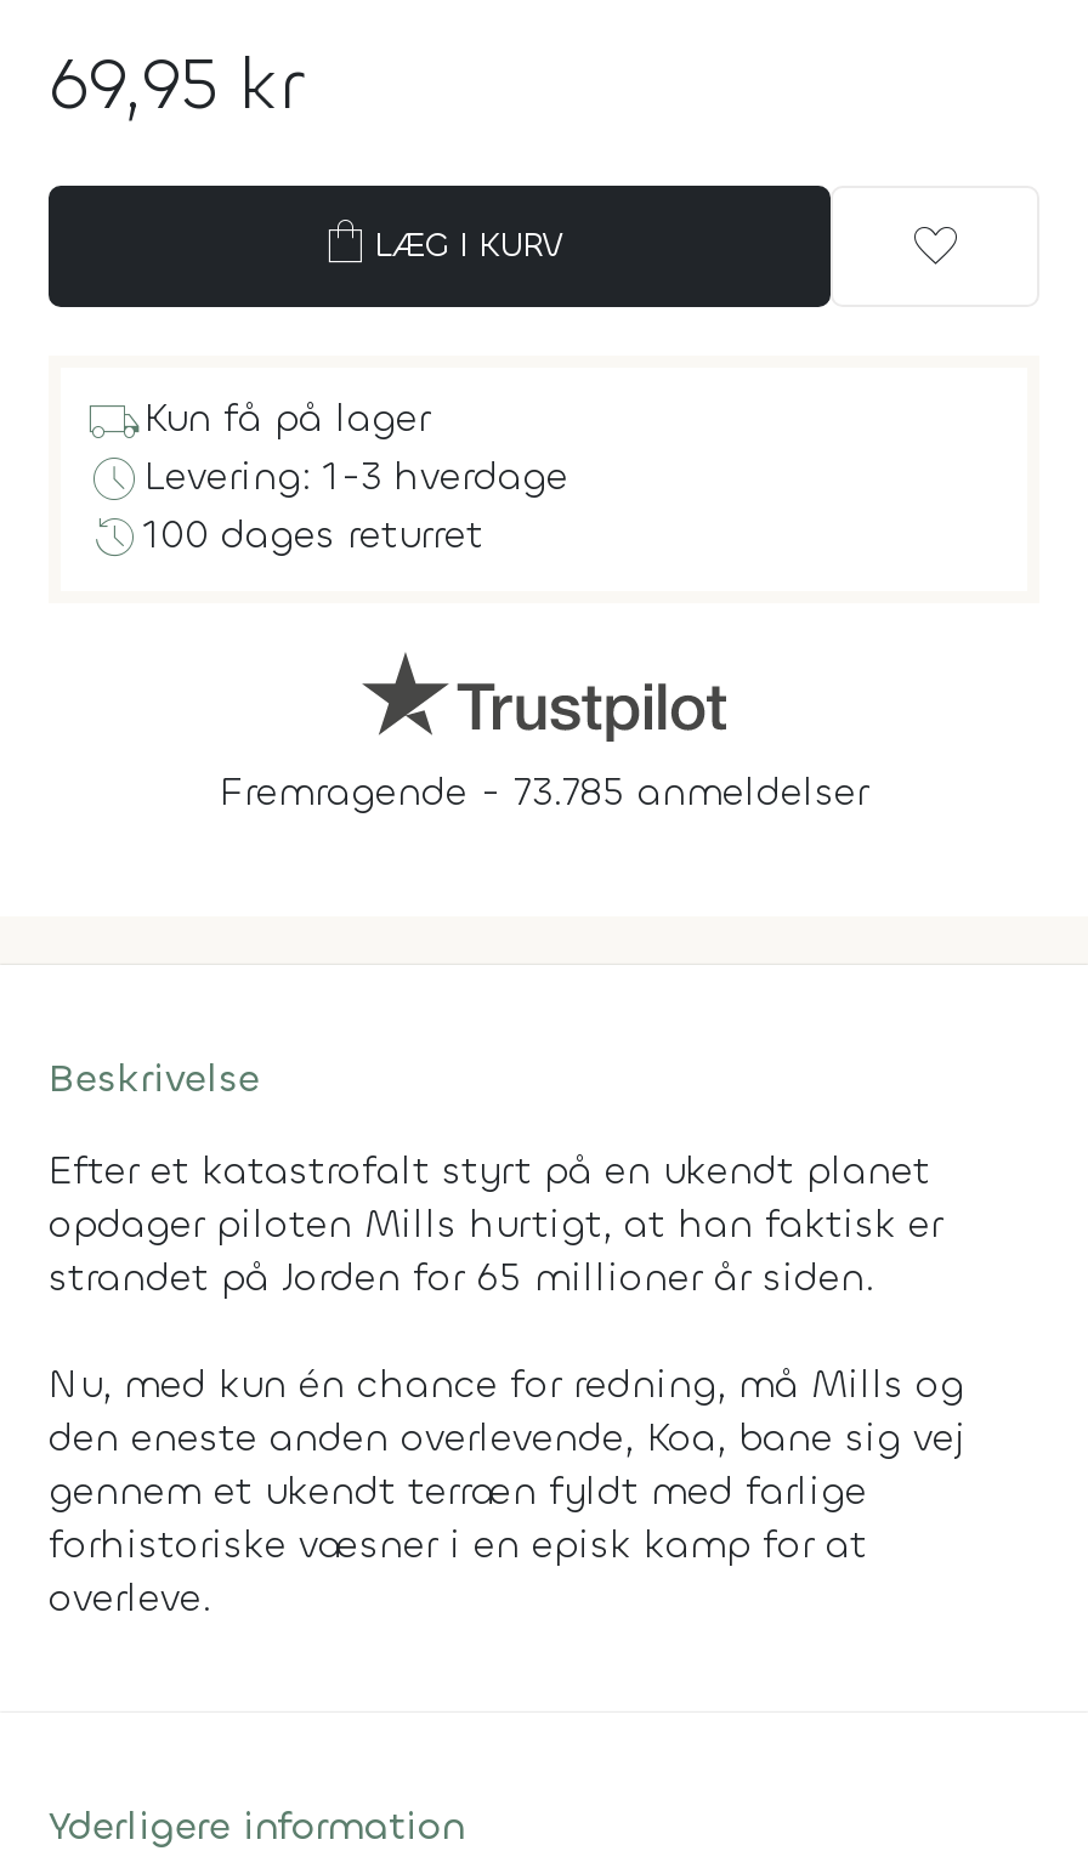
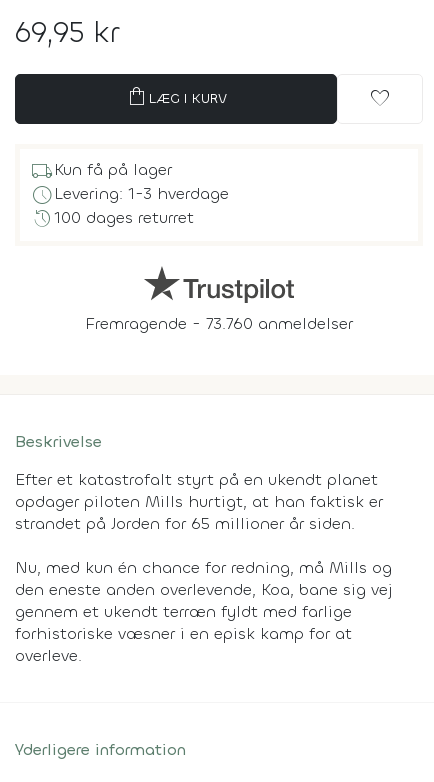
[220,765,868,816] Fremragende - 73.785 anmeldelser -> [85,313,353,334] Fremragende - 73.760 anmeldelser

